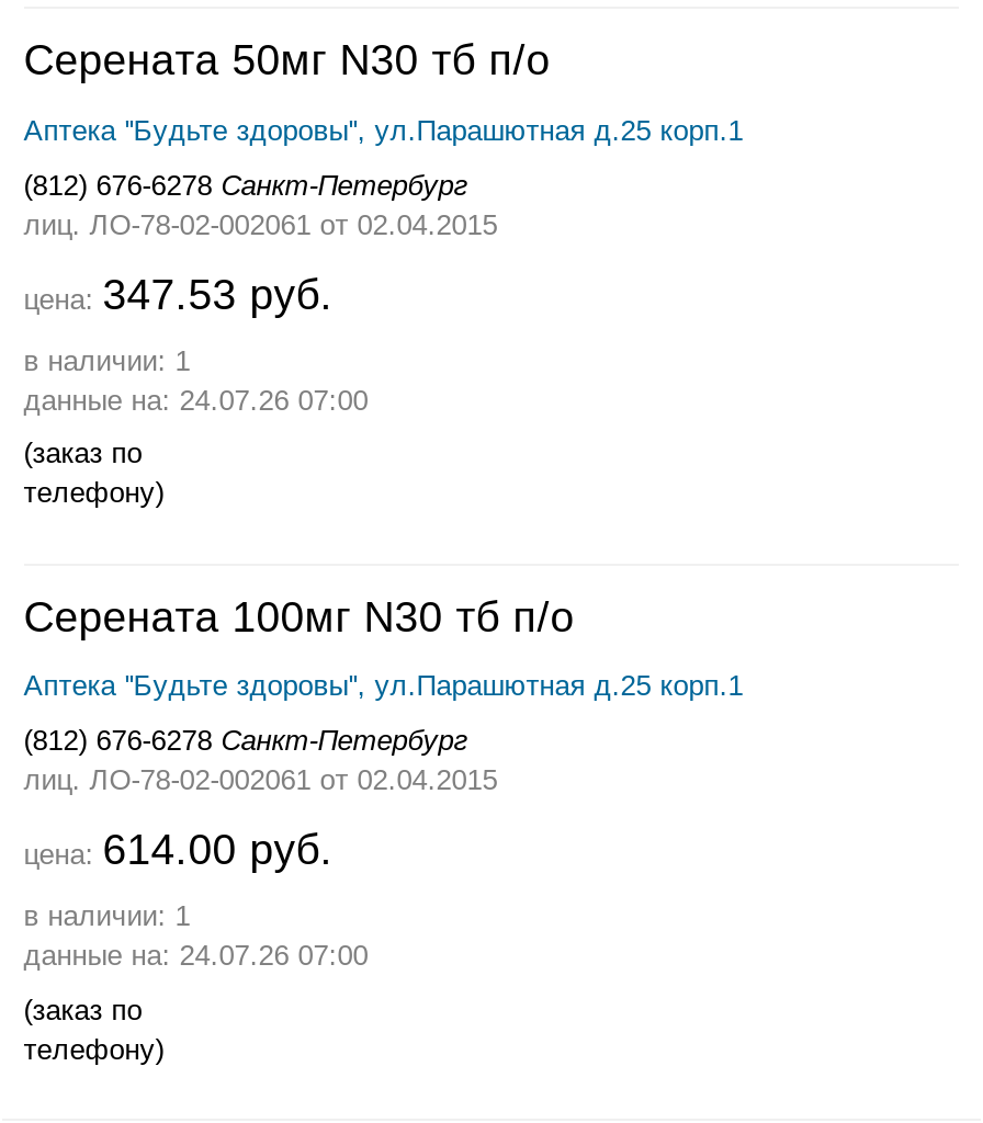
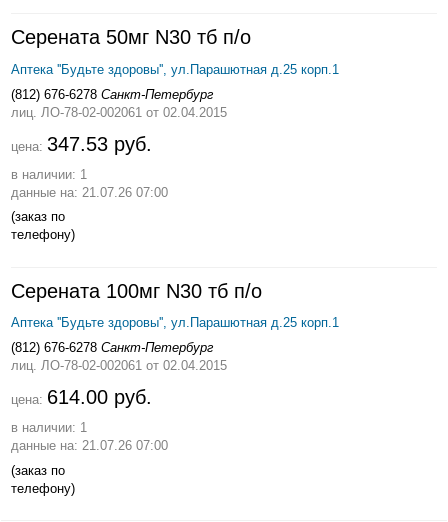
[24,383,368,416] данные на: 24.07.26 07:00 -> [11,184,168,199] данные на: 21.07.26 07:00
[24,939,368,972] данные на: 24.07.26 07:00 -> [11,438,168,453] данные на: 21.07.26 07:00

